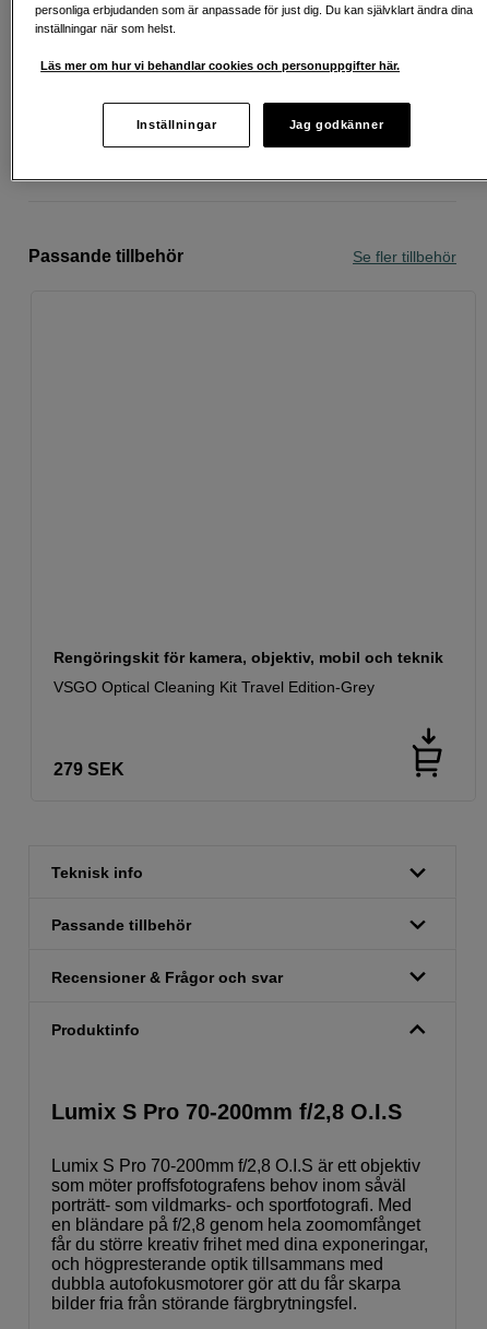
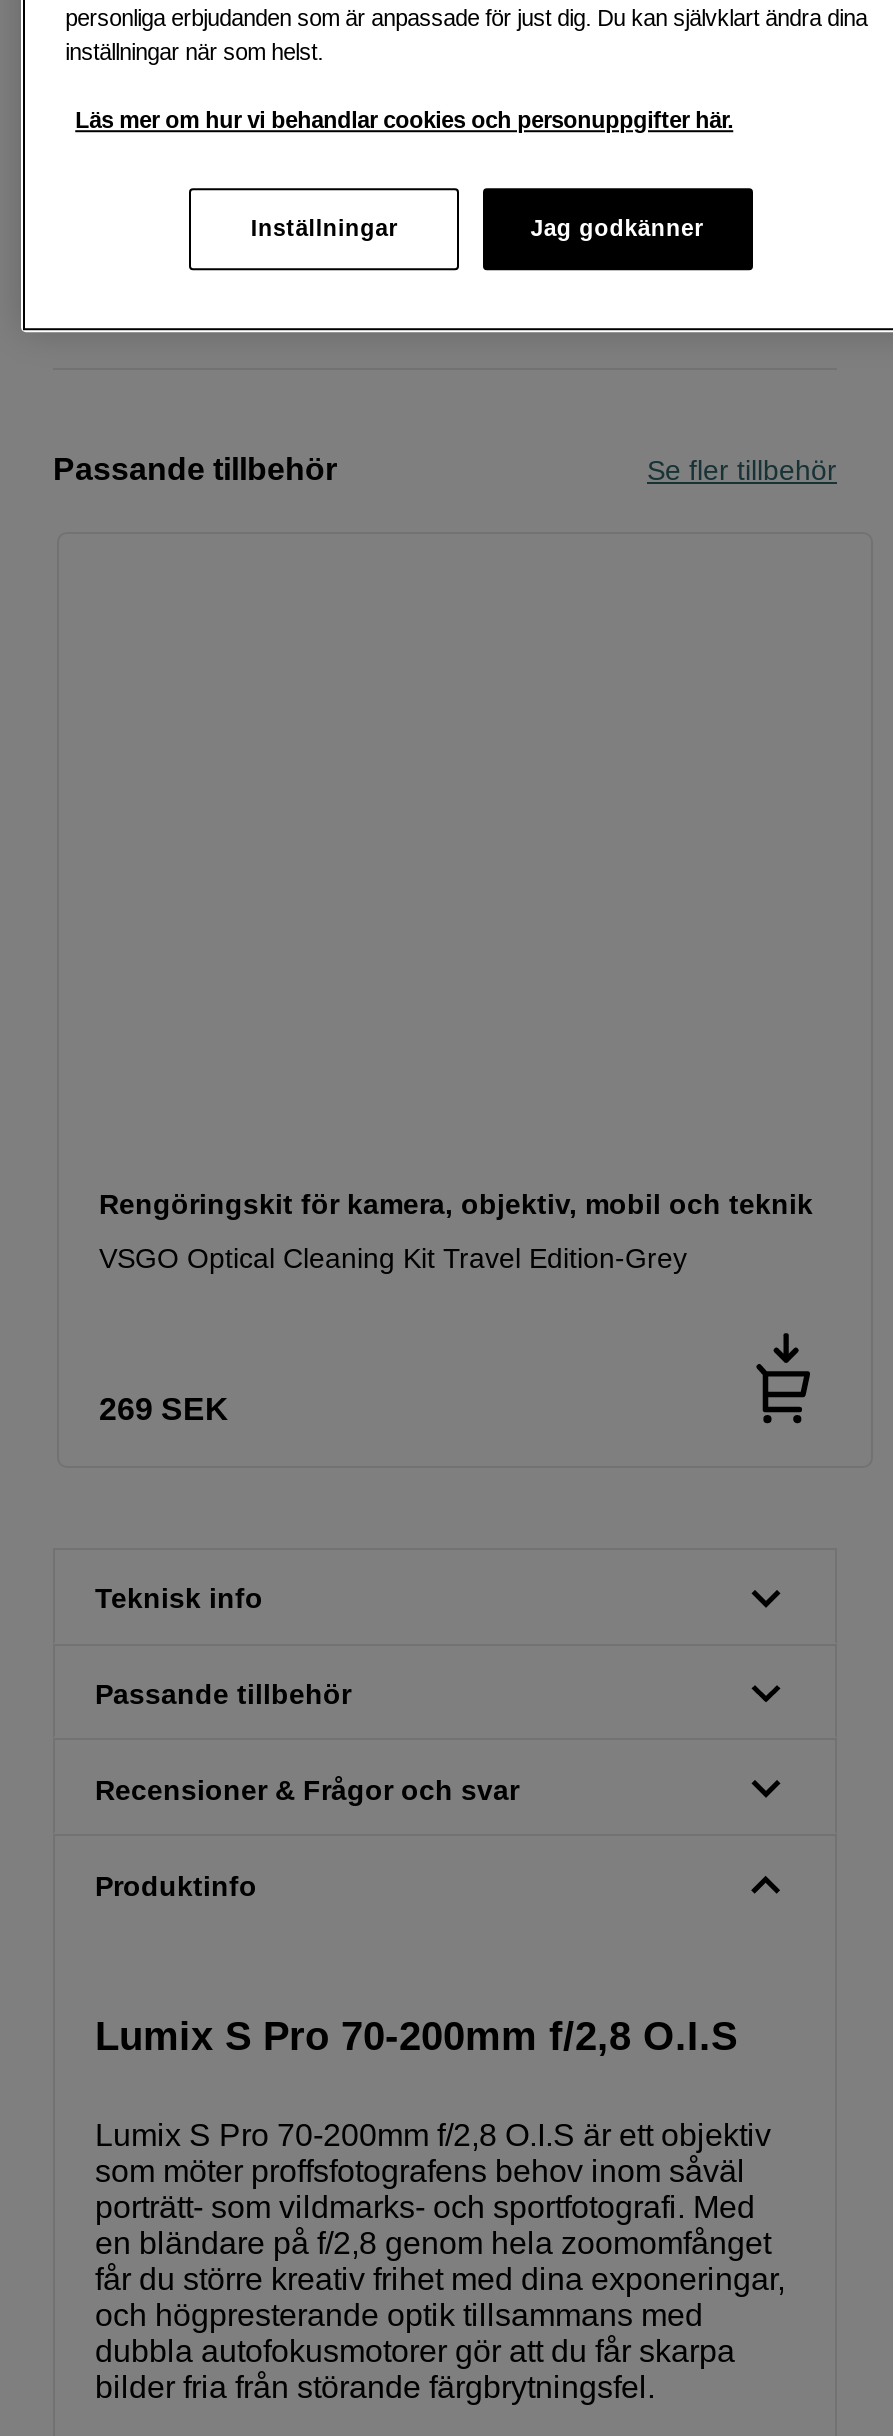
[54,760,124,778] 279 SEK -> [99,1391,229,1425] 269 SEK

